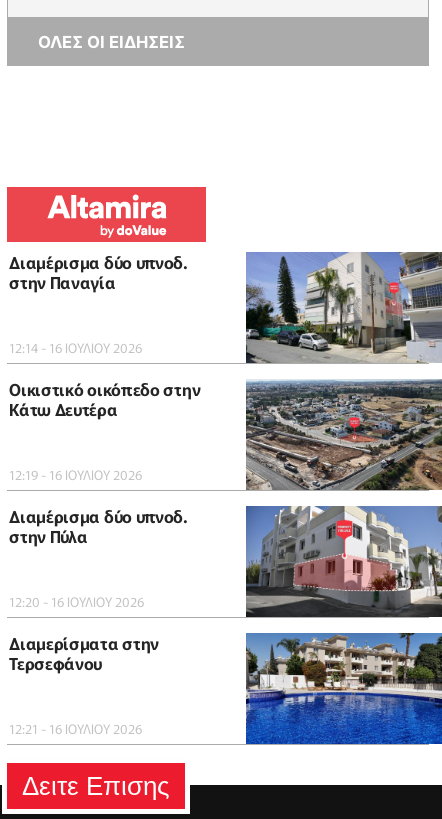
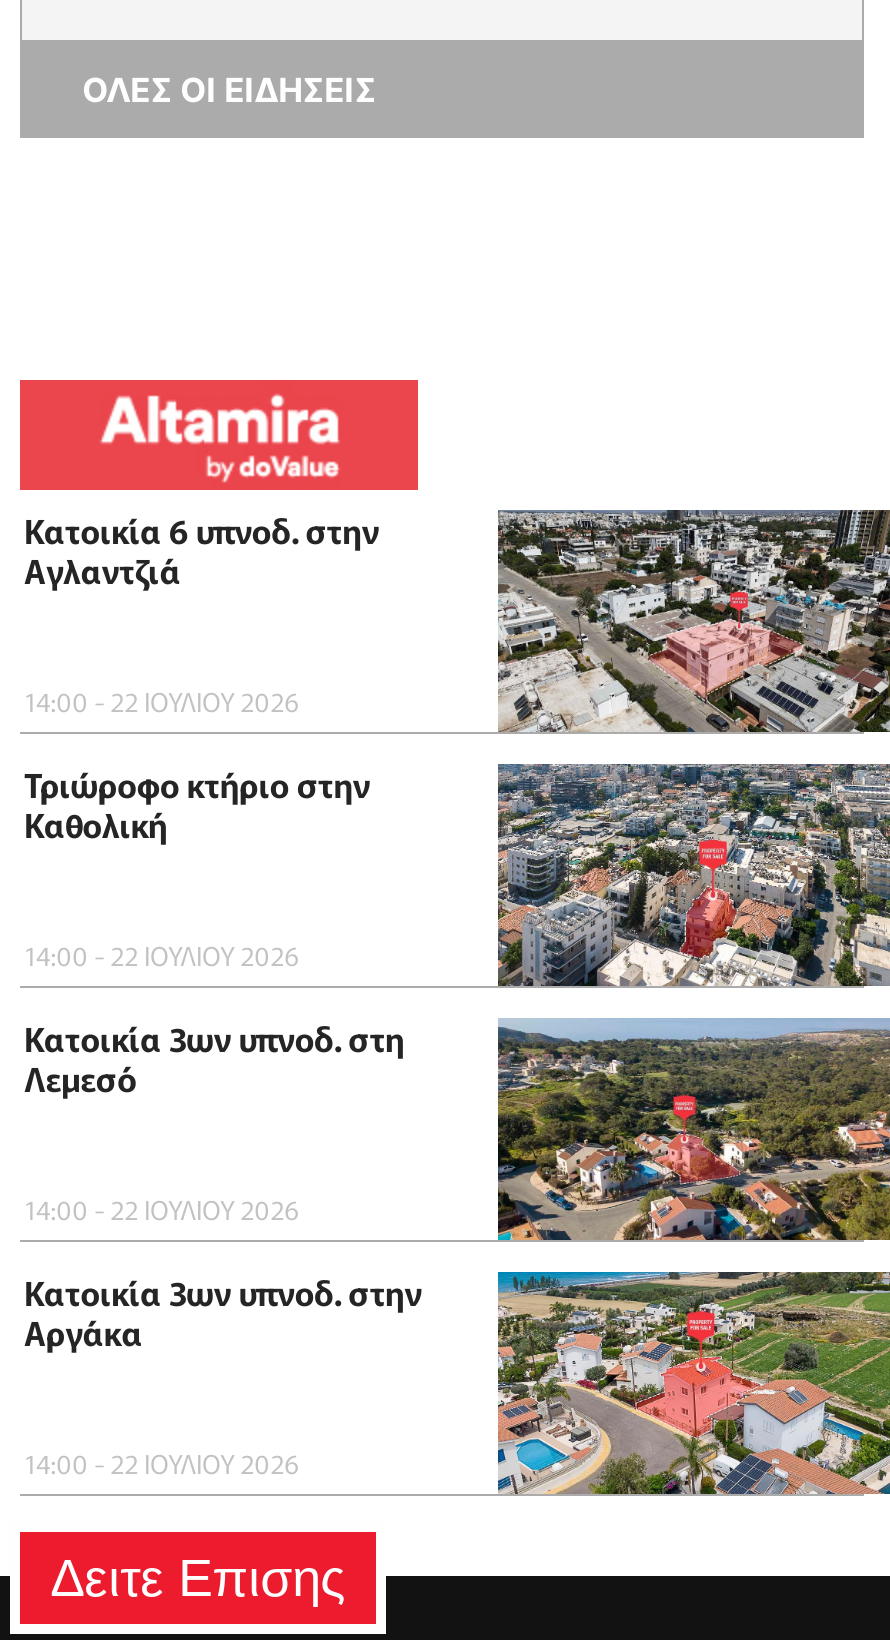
[9,250,187,294] Διαμέρισμα δύο υπνοδ. | στην Παναγία -> [24,506,379,594] Κατοικία 6 υπνοδ. στην | Αγλαντζιά
[245,251,439,364] [image] -> [496,508,884,734] [image]
[9,338,142,357] 12:14 - 16 ΙΟΥΛΙΟΥ 2026 -> [24,682,298,720] 14:00 - 22 ΙΟΥΛΙΟΥ 2026
[9,377,200,421] Οικιστικό οικόπεδο στην | Κάτω Δευτέρα -> [24,760,370,848] Τριώροφο κτήριο στην | Καθολική
[246,379,439,491] [image] -> [498,764,884,988] [image]
[9,465,142,484] 12:19 - 16 ΙΟΥΛΙΟΥ 2026 -> [24,936,298,974] 14:00 - 22 ΙΟΥΛΙΟΥ 2026
[9,504,187,548] Διαμέρισμα δύο υπνοδ. | στην Πύλα -> [24,1014,404,1102] Κατοικία 3ων υπνοδ. στη | Λεμεσό
[245,506,439,618] [image] -> [496,1018,884,1242] [image]
[9,592,144,611] 12:20 - 16 ΙΟΥΛΙΟΥ 2026 -> [24,1190,298,1228] 14:00 - 22 ΙΟΥΛΙΟΥ 2026
[9,631,159,675] Διαμερίσματα στην | Τερσεφάνου -> [24,1268,422,1356] Κατοικία 3ων υπνοδ. στην | Αργάκα
[245,632,439,745] [image] -> [496,1270,884,1496] [image]
[9,719,142,738] 12:21 - 16 ΙΟΥΛΙΟΥ 2026 -> [24,1443,298,1481] 14:00 - 22 ΙΟΥΛΙΟΥ 2026

